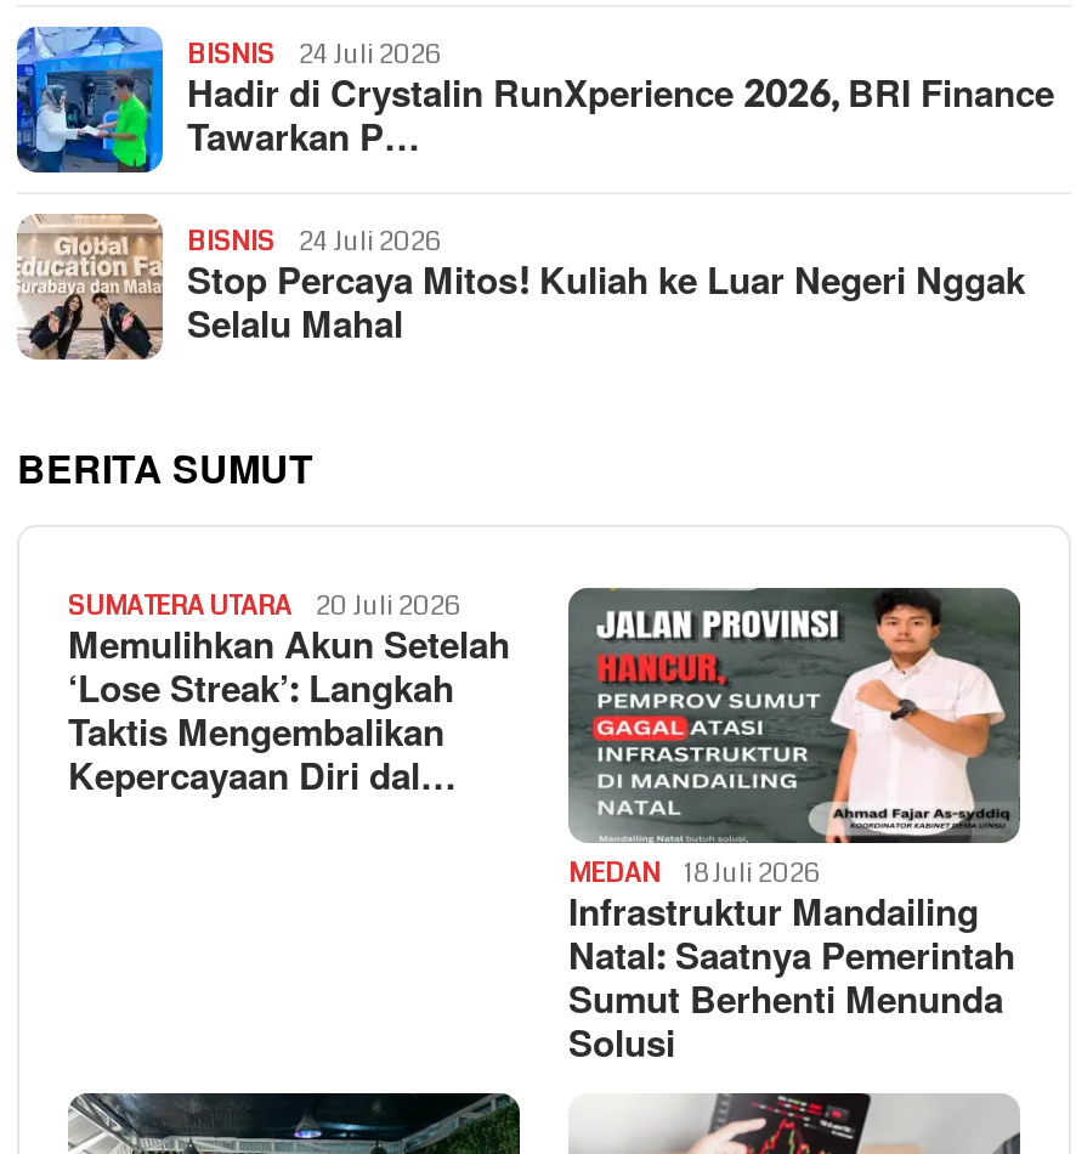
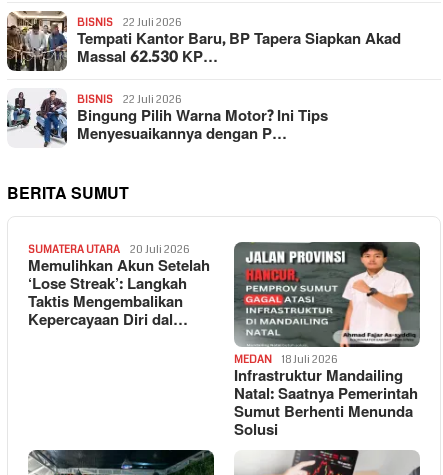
[15,24,1054,175] [image] | 24 Juli 2026 | Hadir di Crystalin RunXperience 2026, BRI Finance | Tawarkan P… -> [6,10,401,72] [image] | 22 Juli 2026 | Tempati Kantor Baru, BP Tapera Siapkan Akad | Massal 62.530 KP…
[17,214,1025,362] [image] | 24 Juli 2026 | Stop Percaya Mitos! Kuliah ke Luar Negeri Nggak | Selalu Mahal -> [6,89,328,148] [image] | 22 Juli 2026 | Bingung Pilih Warna Motor? Ini Tips | Menyesuaikannya dengan P…

